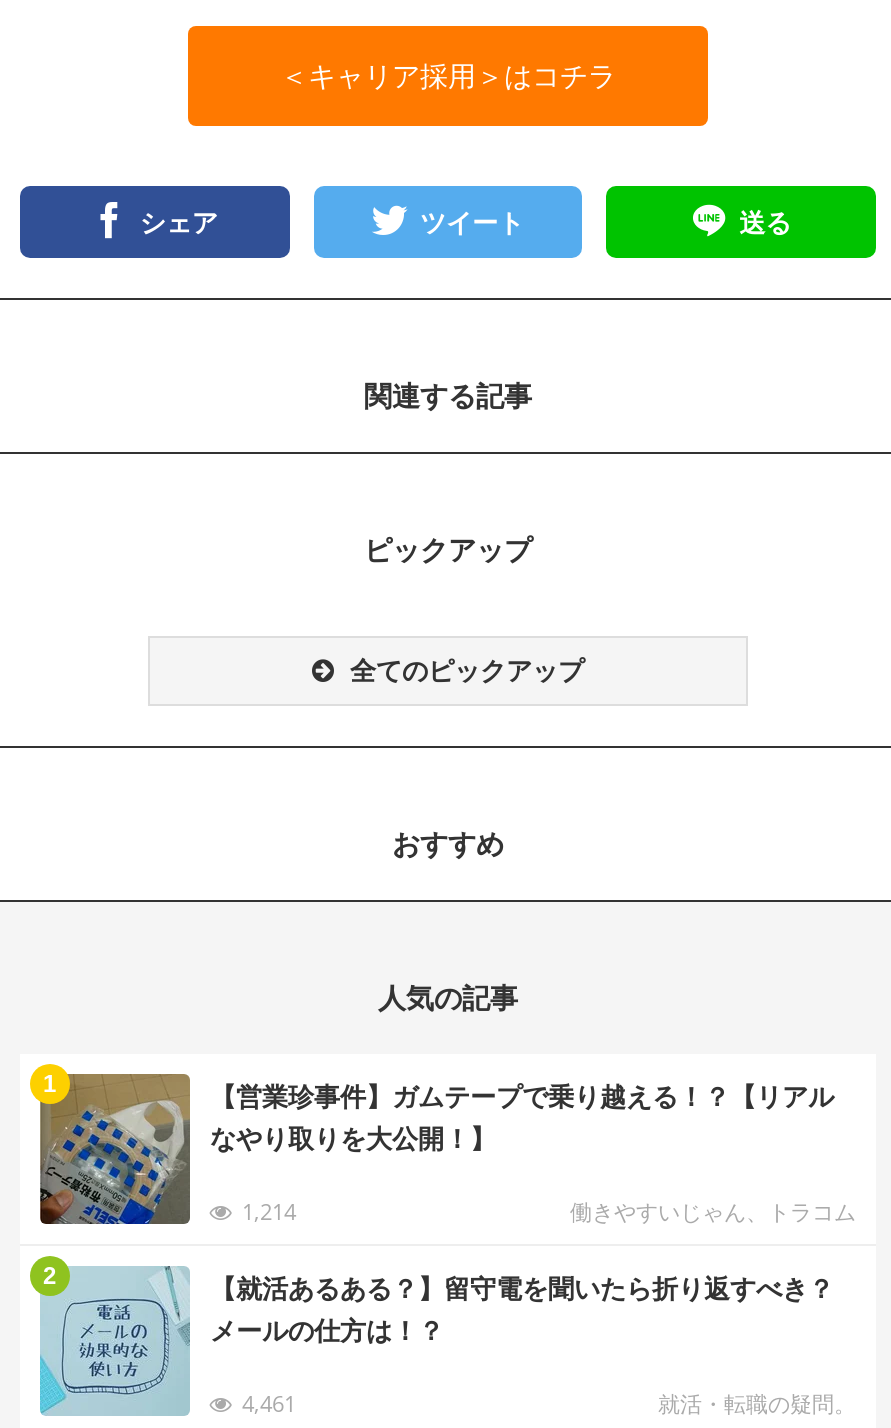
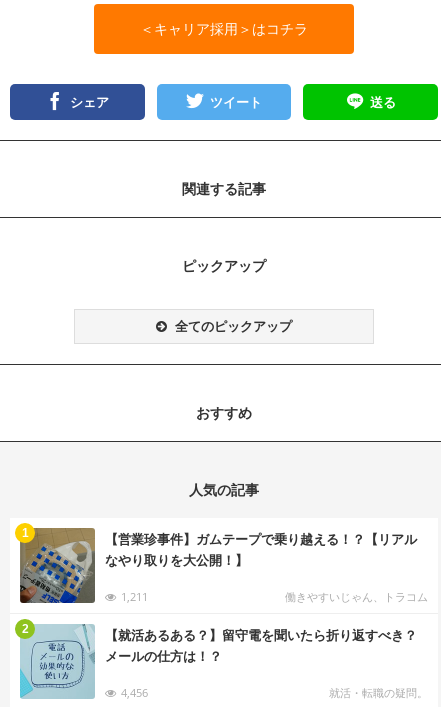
[242,1196,296,1226] 1,214 -> [121,589,148,604] 1,211
[242,1388,296,1418] 4,461 -> [121,685,148,700] 4,456

